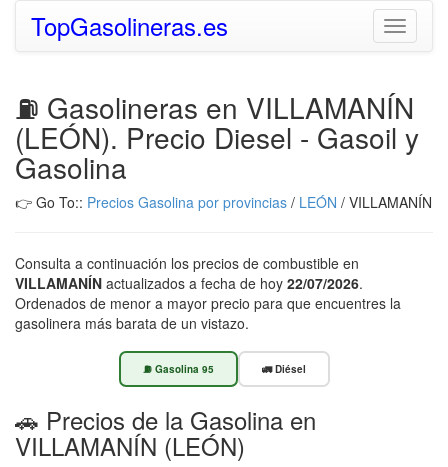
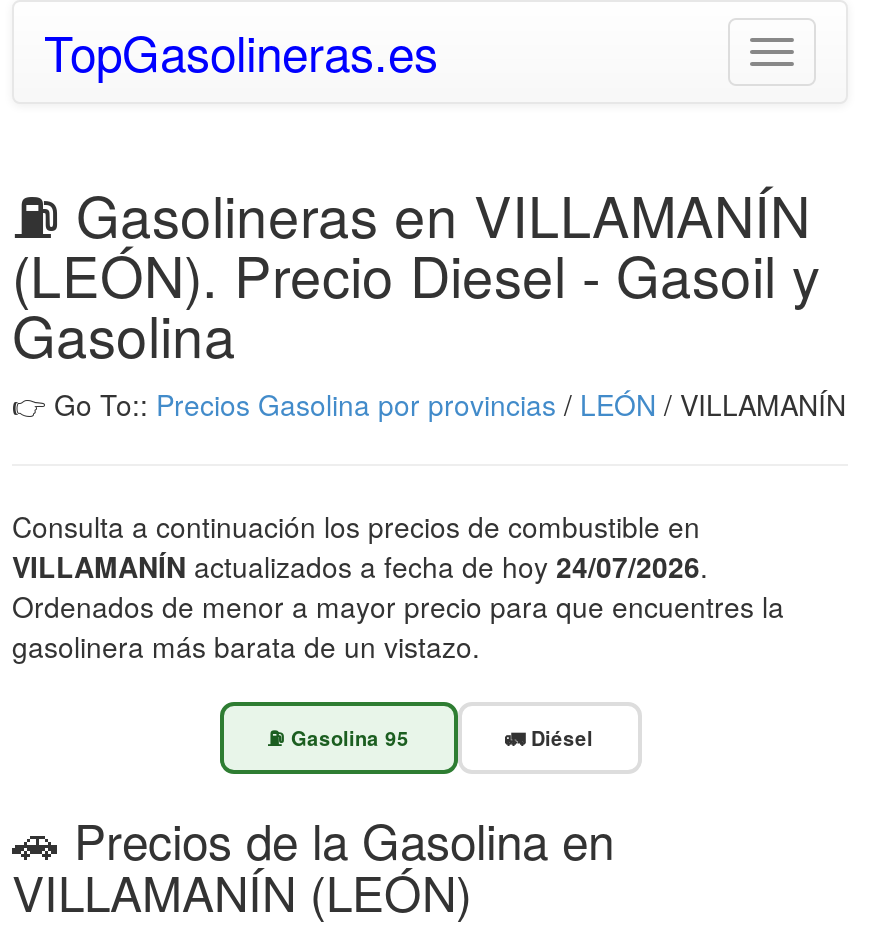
[15,273,363,293] VILLAMANÍN actualizados a fecha de hoy 22/07/2026. -> [12,546,708,586] VILLAMANÍN actualizados a fecha de hoy 24/07/2026.

